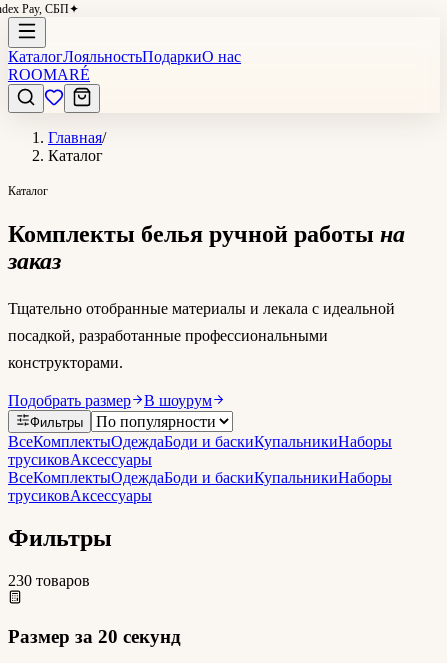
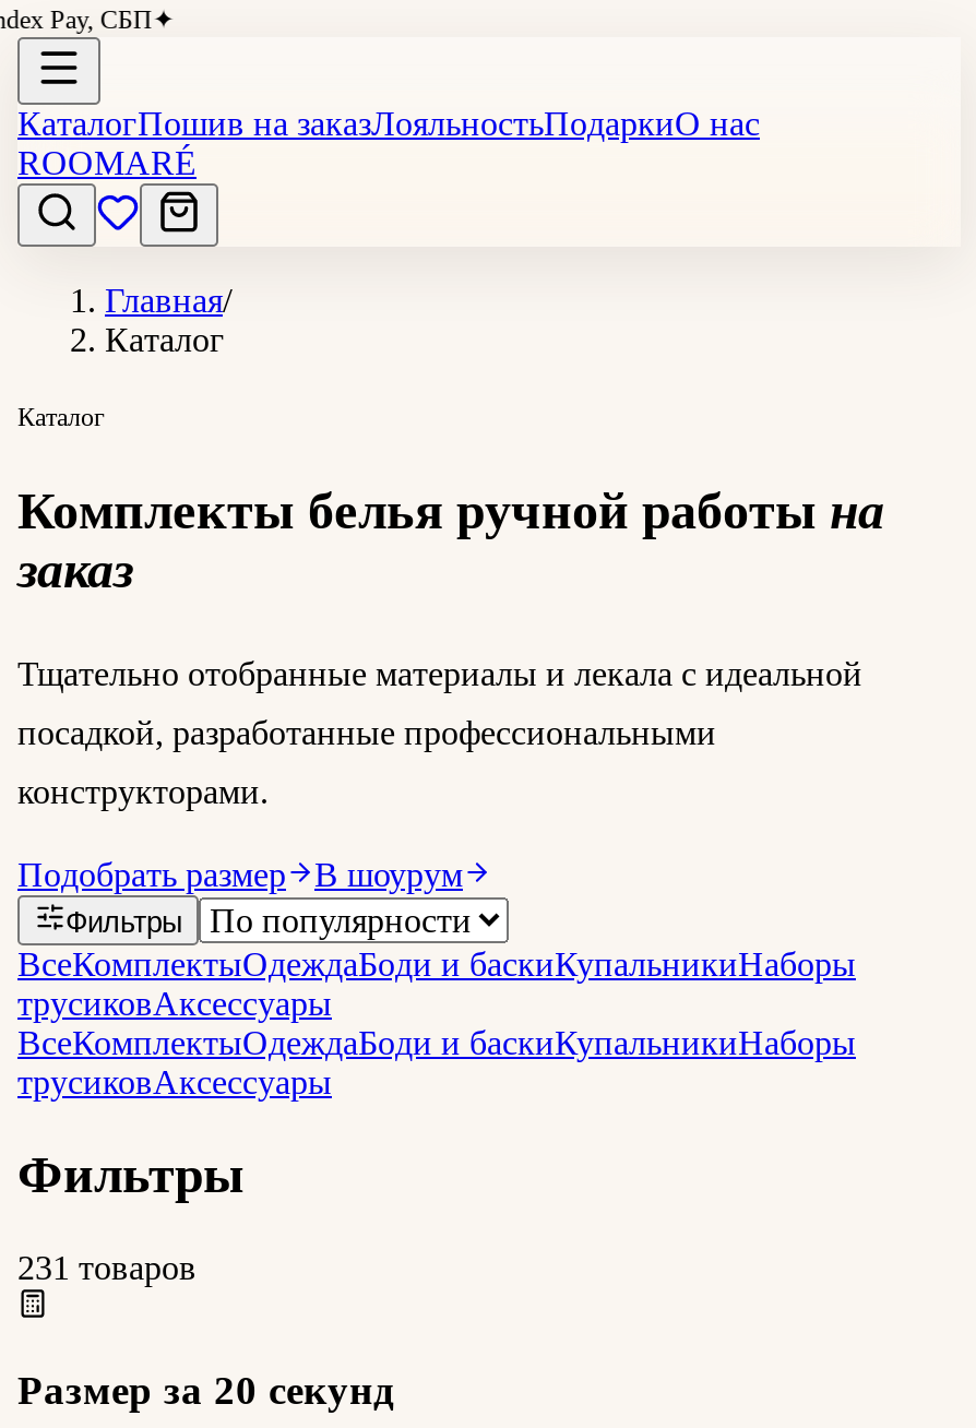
[8,48,241,65] КаталогЛояльностьПодаркиО нас -> [17,105,760,142] КаталогПошив на заказЛояльностьПодаркиО нас
[8,572,90,589] 230 товаров -> [17,1248,197,1285] 231 товаров

